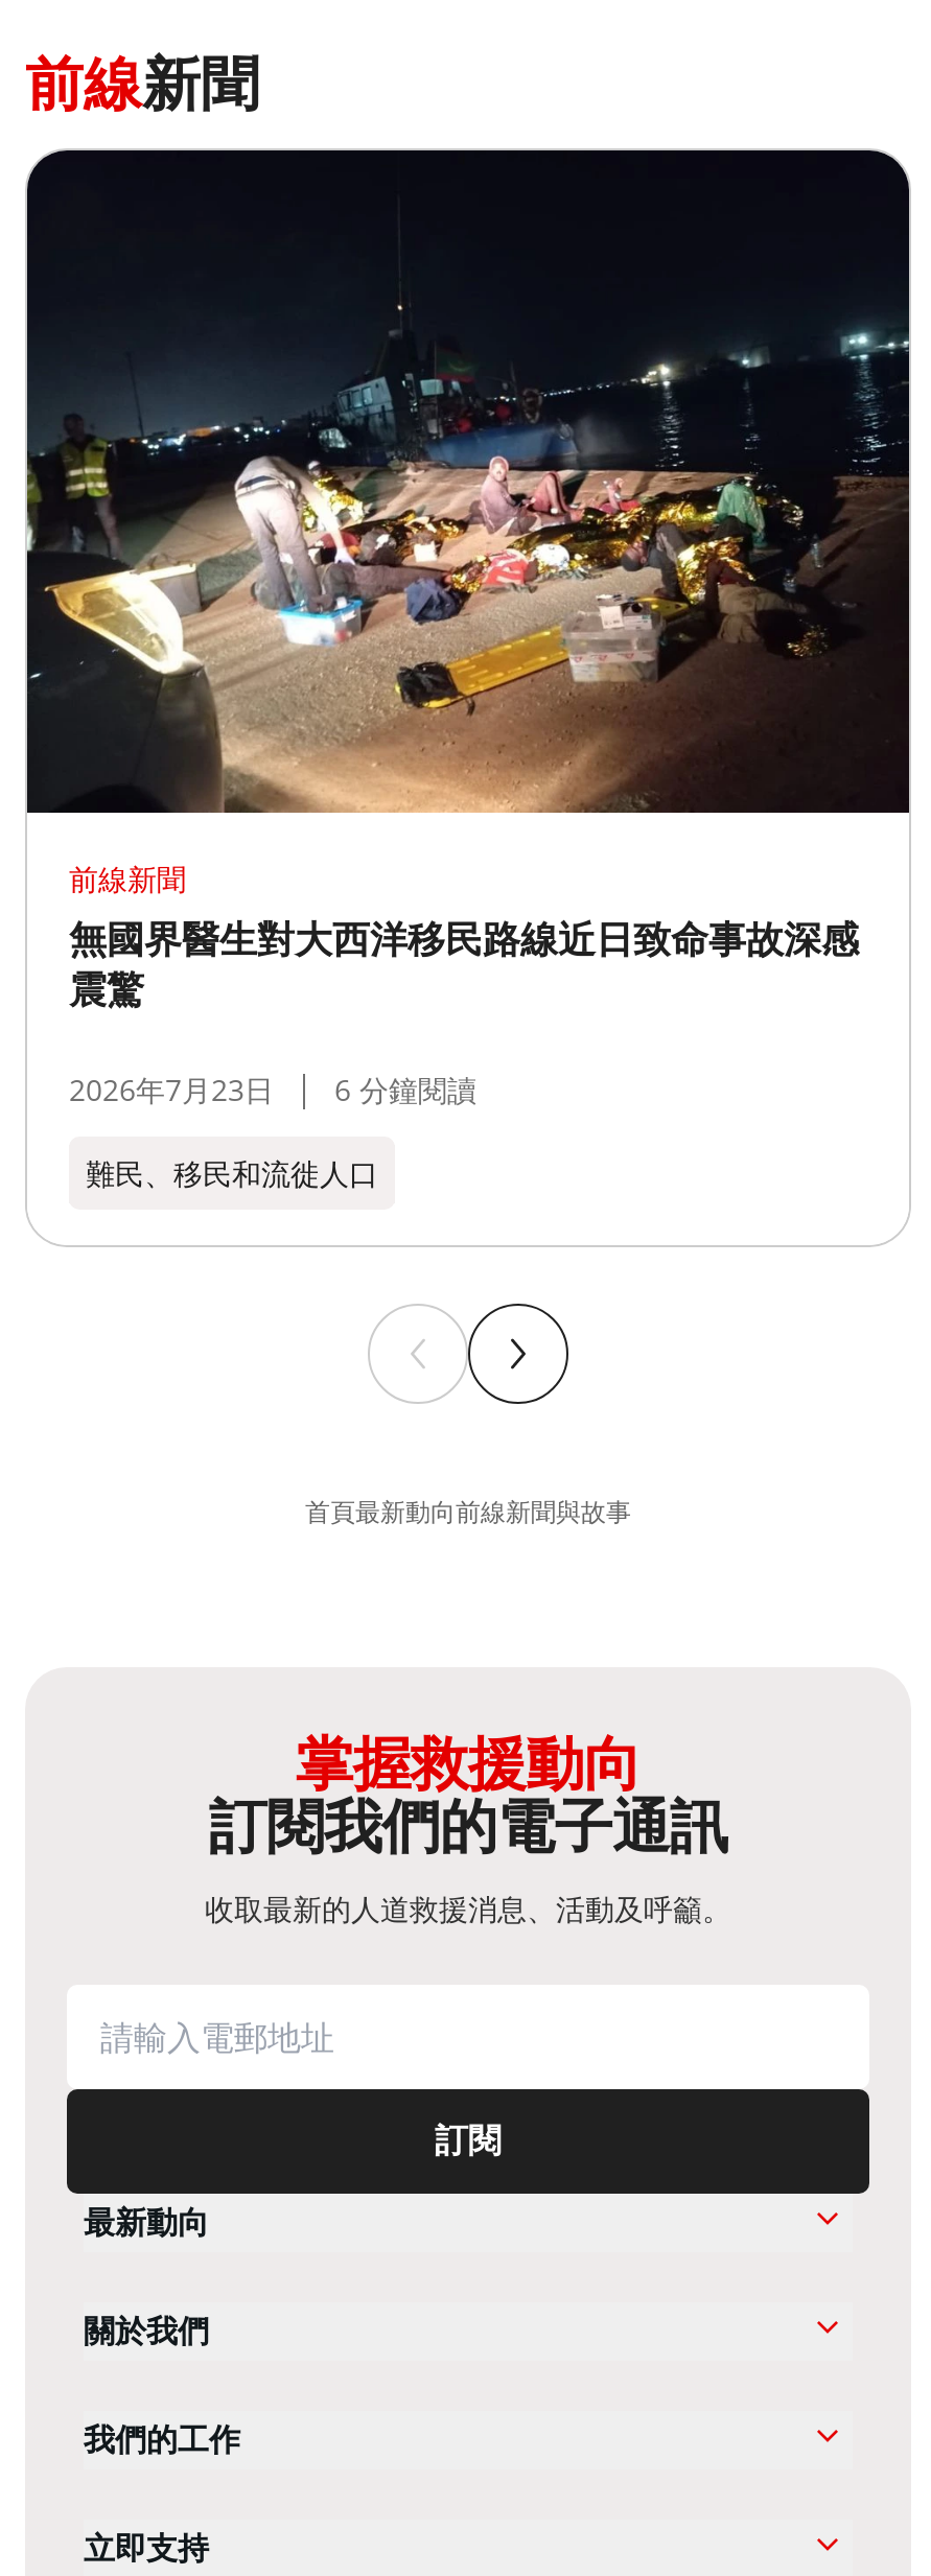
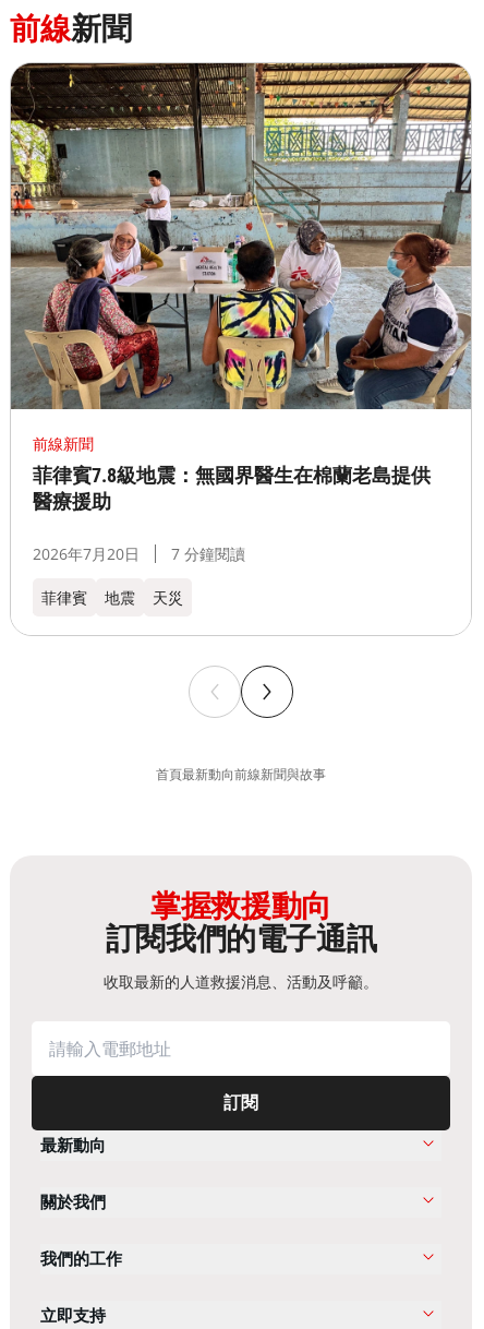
[25,148,911,815] [image] -> [10,62,472,410] [image]
[69,918,859,1012] 無國界醫生對大西洋移民路線近日致命事故深感 | 震驚 -> [33,463,431,512] 菲律賓7.8級地震：無國界醫生在棉蘭老島提供 | 醫療援助
[69,1070,476,1110] 2026年7月23日 | 6 分鐘閱讀 -> [33,543,245,564] 2026年7月20日 | 7 分鐘閱讀
[86,1154,378,1194] 難民、移民和流徙人口 -> [41,586,183,607] 菲律賓 | 地震 | 天災

